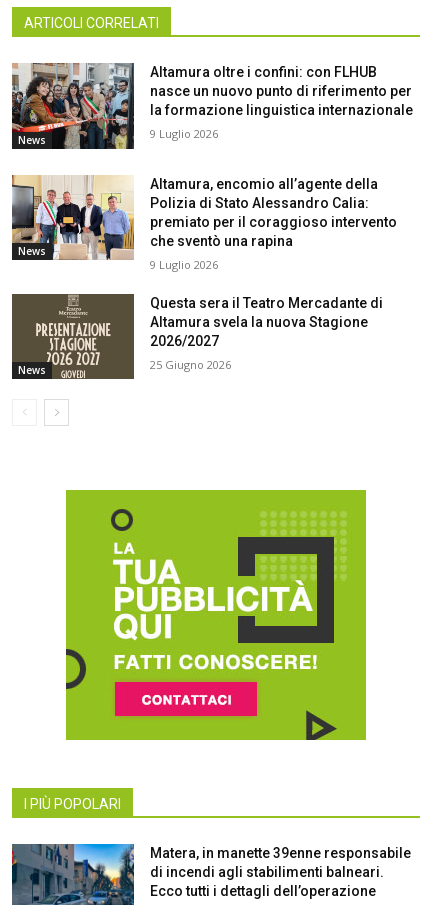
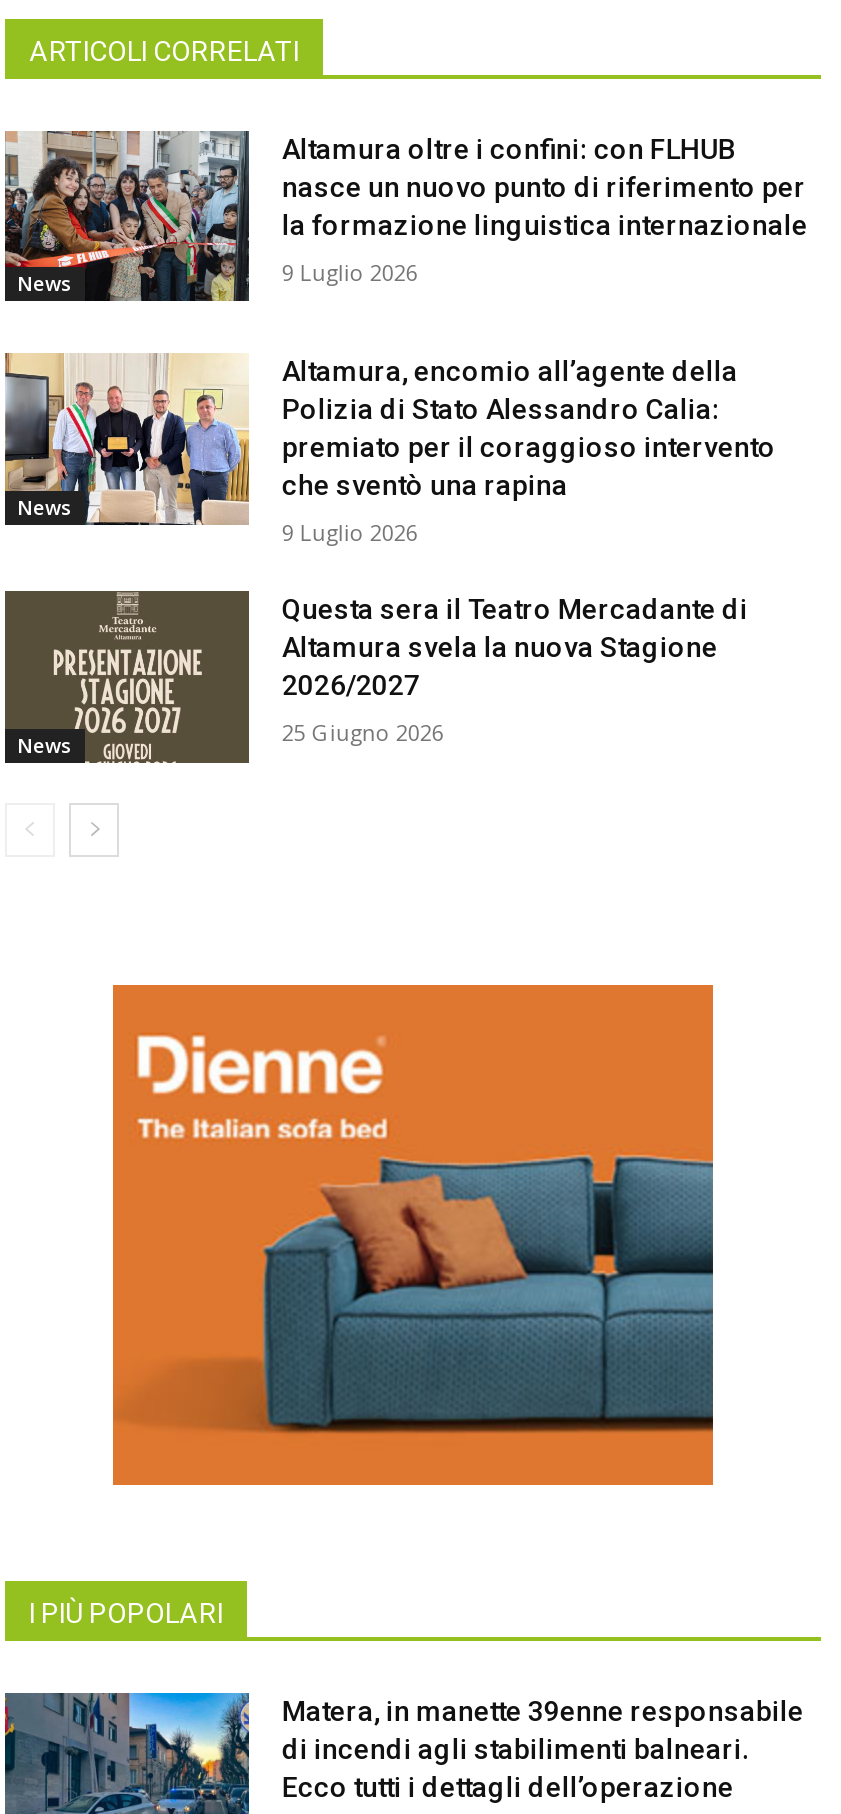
[65,489,367,741] [image] -> [111,984,715,1486] [image]

